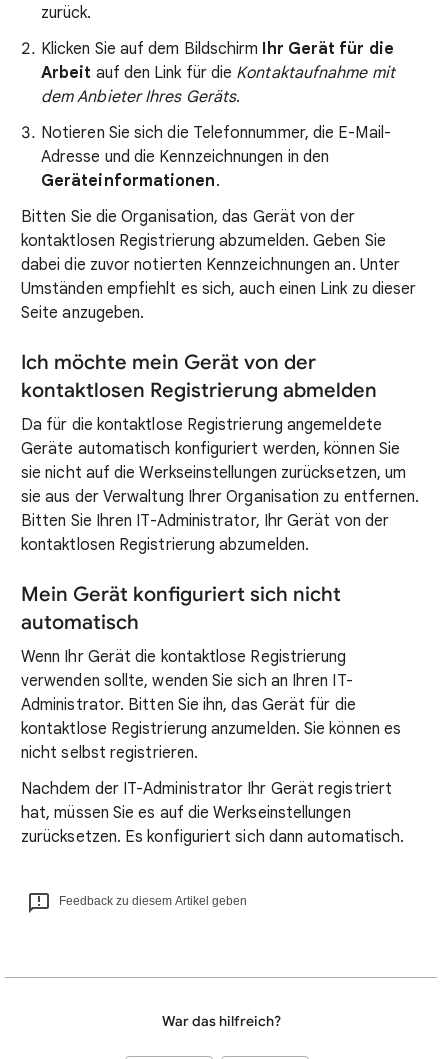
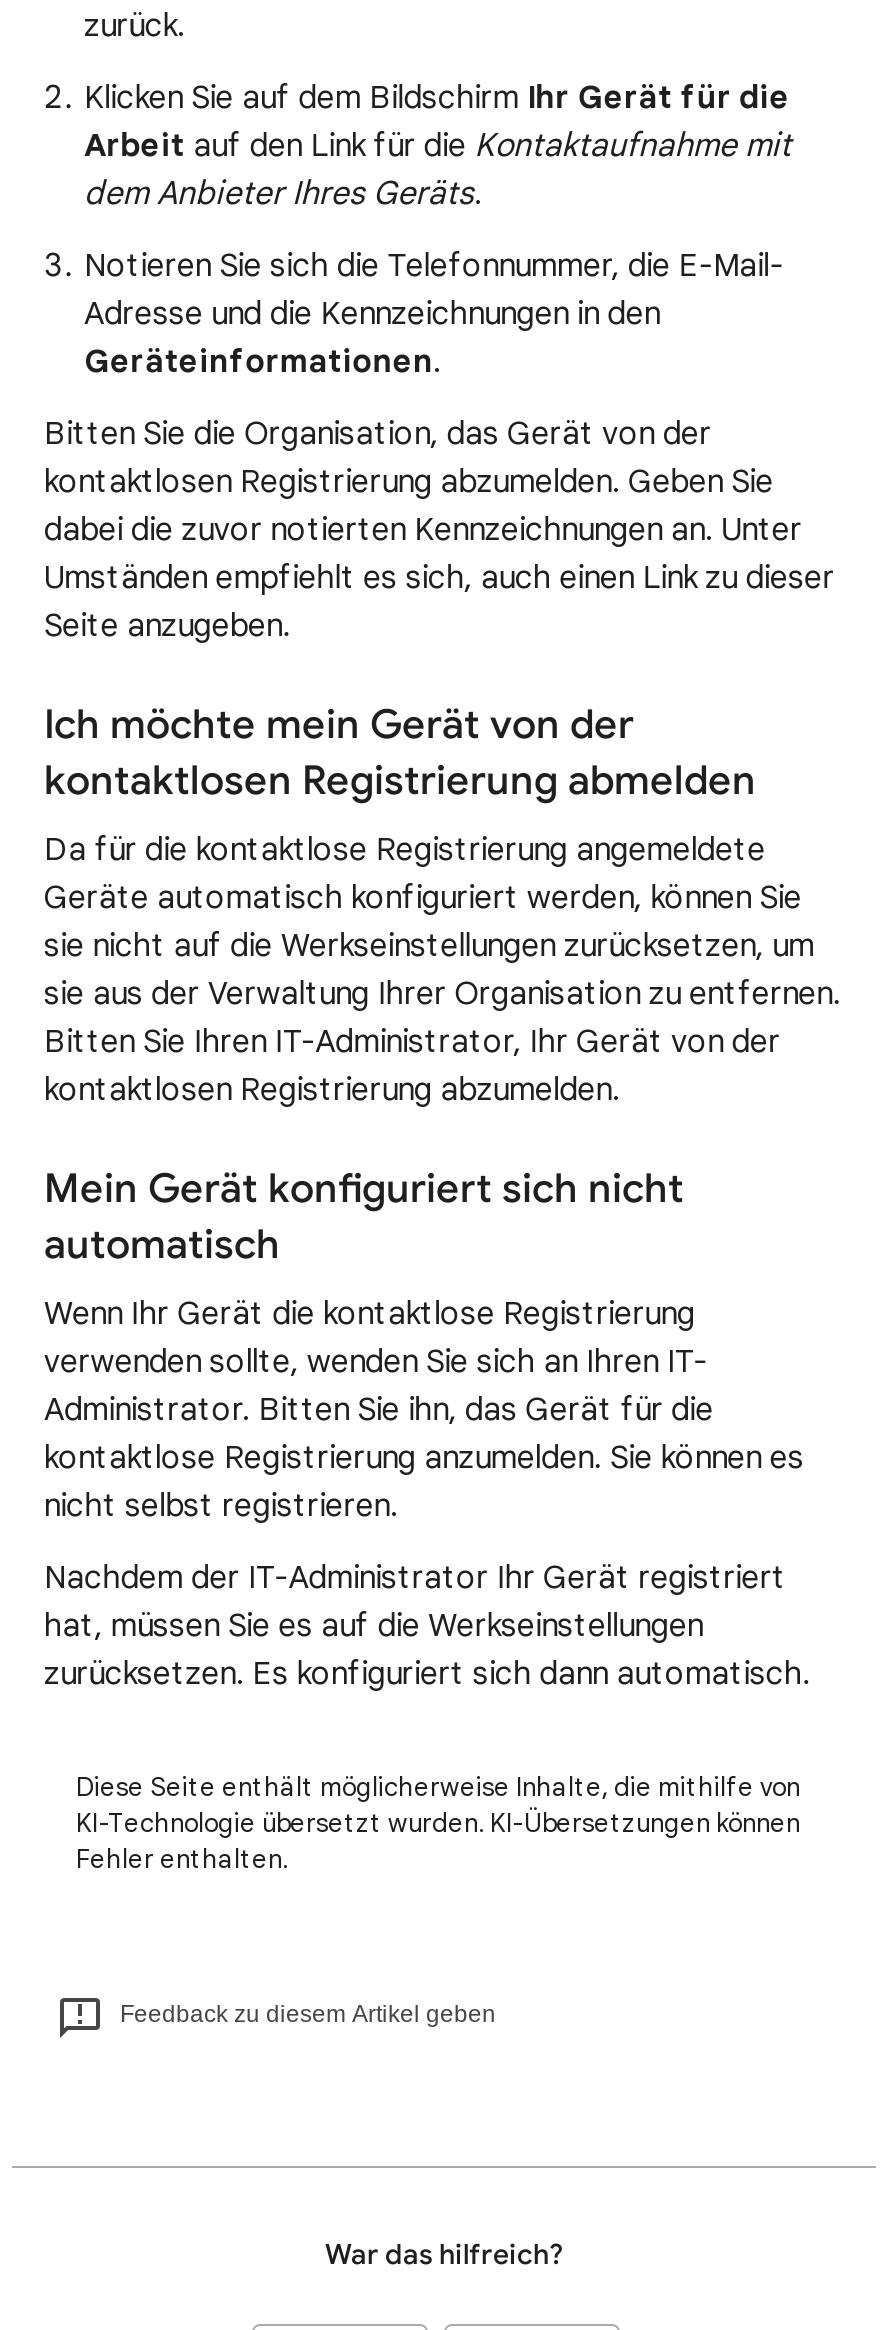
none -> [76,1770,800,1876] Diese Seite enthält möglicherweise Inhalte, die mithilfe von | KI-Technologie übersetzt wurden. KI-Übersetzungen können | Fehler enthalten.

